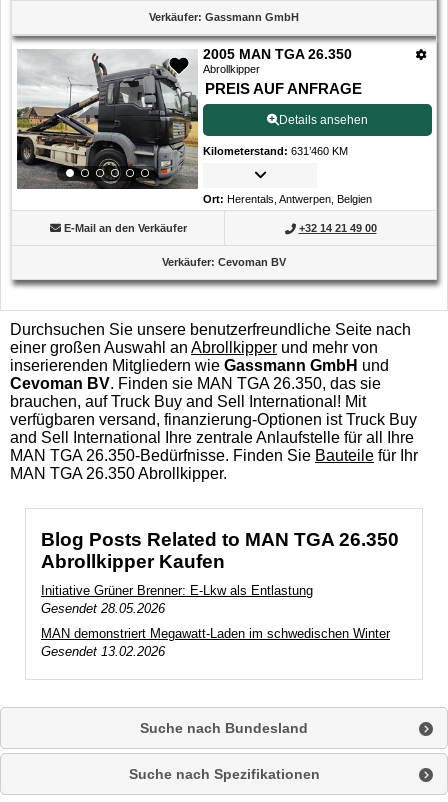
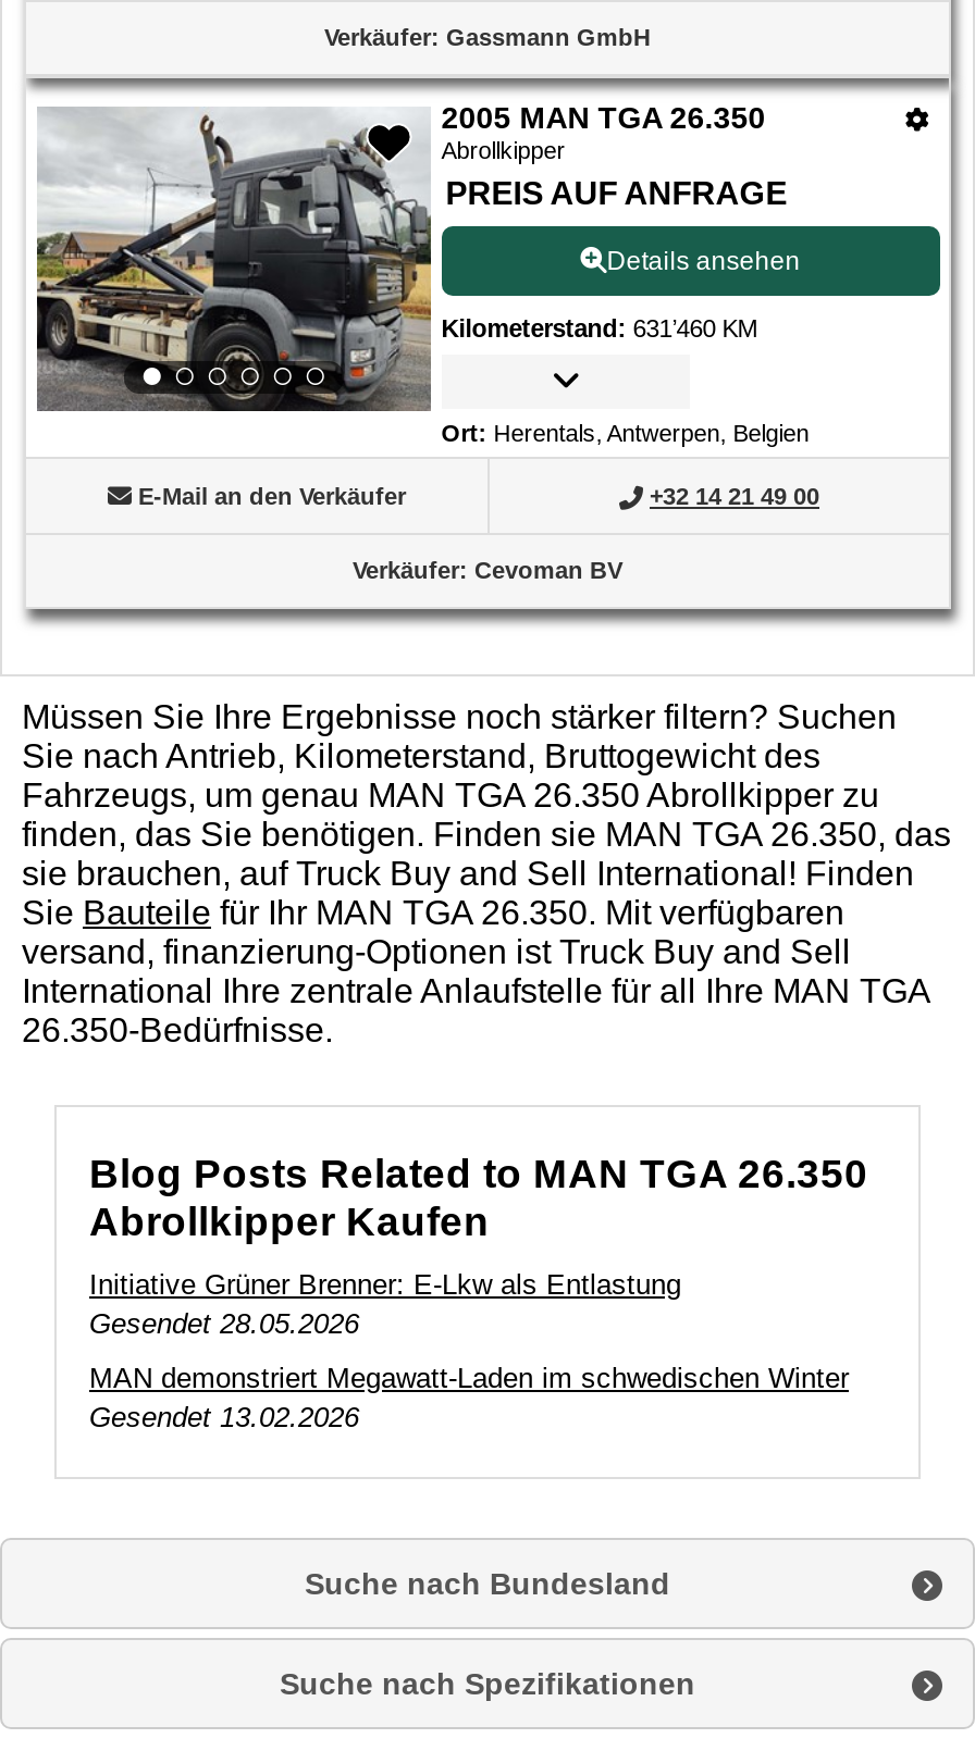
[10,321,418,482] Durchsuchen Sie unsere benutzerfreundliche Seite nach | einer großen Auswahl an Abrollkipper und mehr von | inserierenden Mitgliedern wie Gassmann GmbH und | Cevoman BV. Finden sie MAN TGA 26.350, das sie | brauchen, auf Truck Buy and Sell International! Mit | verfügbaren versand, finanzierung-Optionen ist Truck Buy | and Sell International Ihre zentrale Anlaufstelle für all Ihre | MAN TGA 26.350-Bedürfnisse. Finden Sie Bauteile für Ihr | MAN TGA 26.350 Abrollkipper. -> [22,698,951,1048] Müssen Sie Ihre Ergebnisse noch stärker filtern? Suchen | Sie nach Antrieb, Kilometerstand, Bruttogewicht des | Fahrzeugs, um genau MAN TGA 26.350 Abrollkipper zu | finden, das Sie benötigen. Finden sie MAN TGA 26.350, das | sie brauchen, auf Truck Buy and Sell International! Finden | Sie Bauteile für Ihr MAN TGA 26.350. Mit verfügbaren | versand, finanzierung-Optionen ist Truck Buy and Sell | International Ihre zentrale Anlaufstelle für all Ihre MAN TGA | 26.350-Bedürfnisse.

